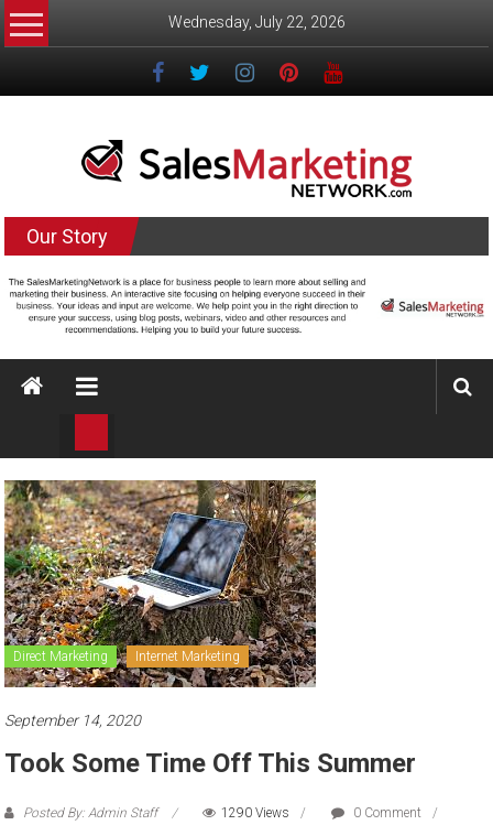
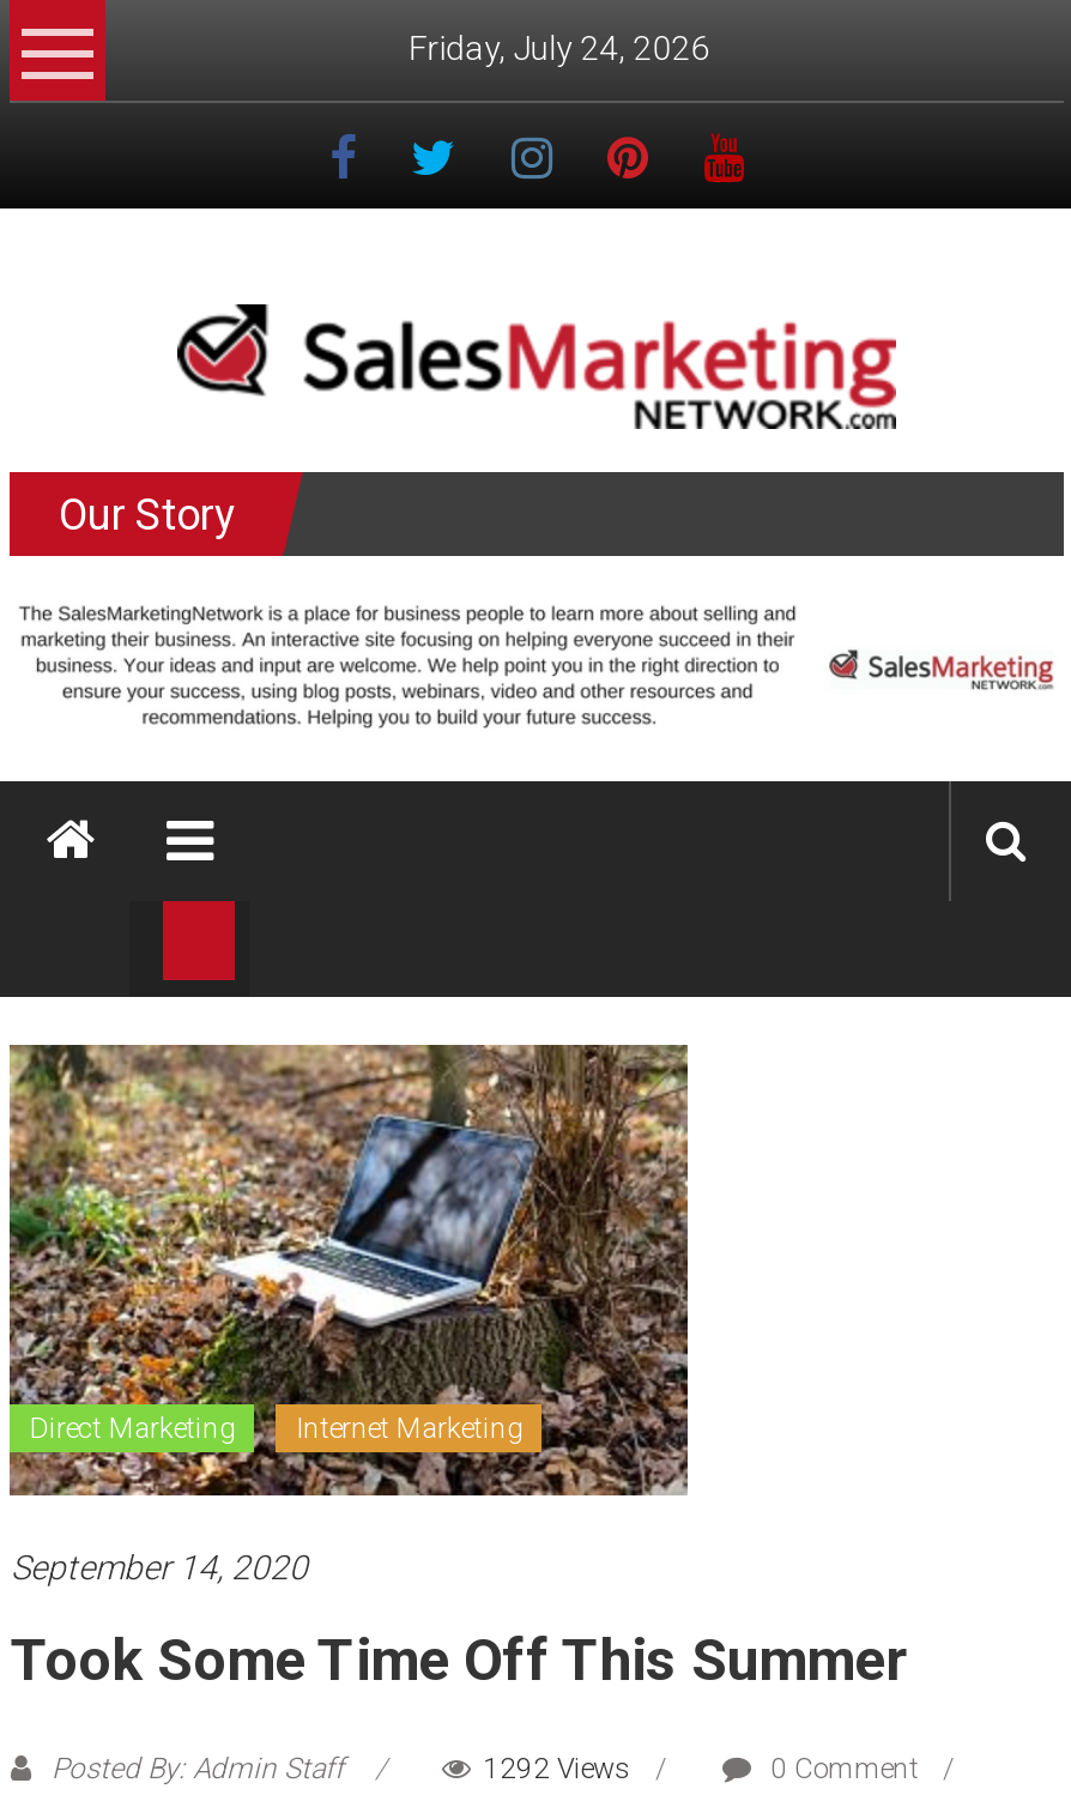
[168,13,345,31] Wednesday, July 22, 2026 -> [408,29,710,67] Friday, July 24, 2026
[222,806,290,821] 1290 Views -> [483,1753,631,1786] 1292 Views

